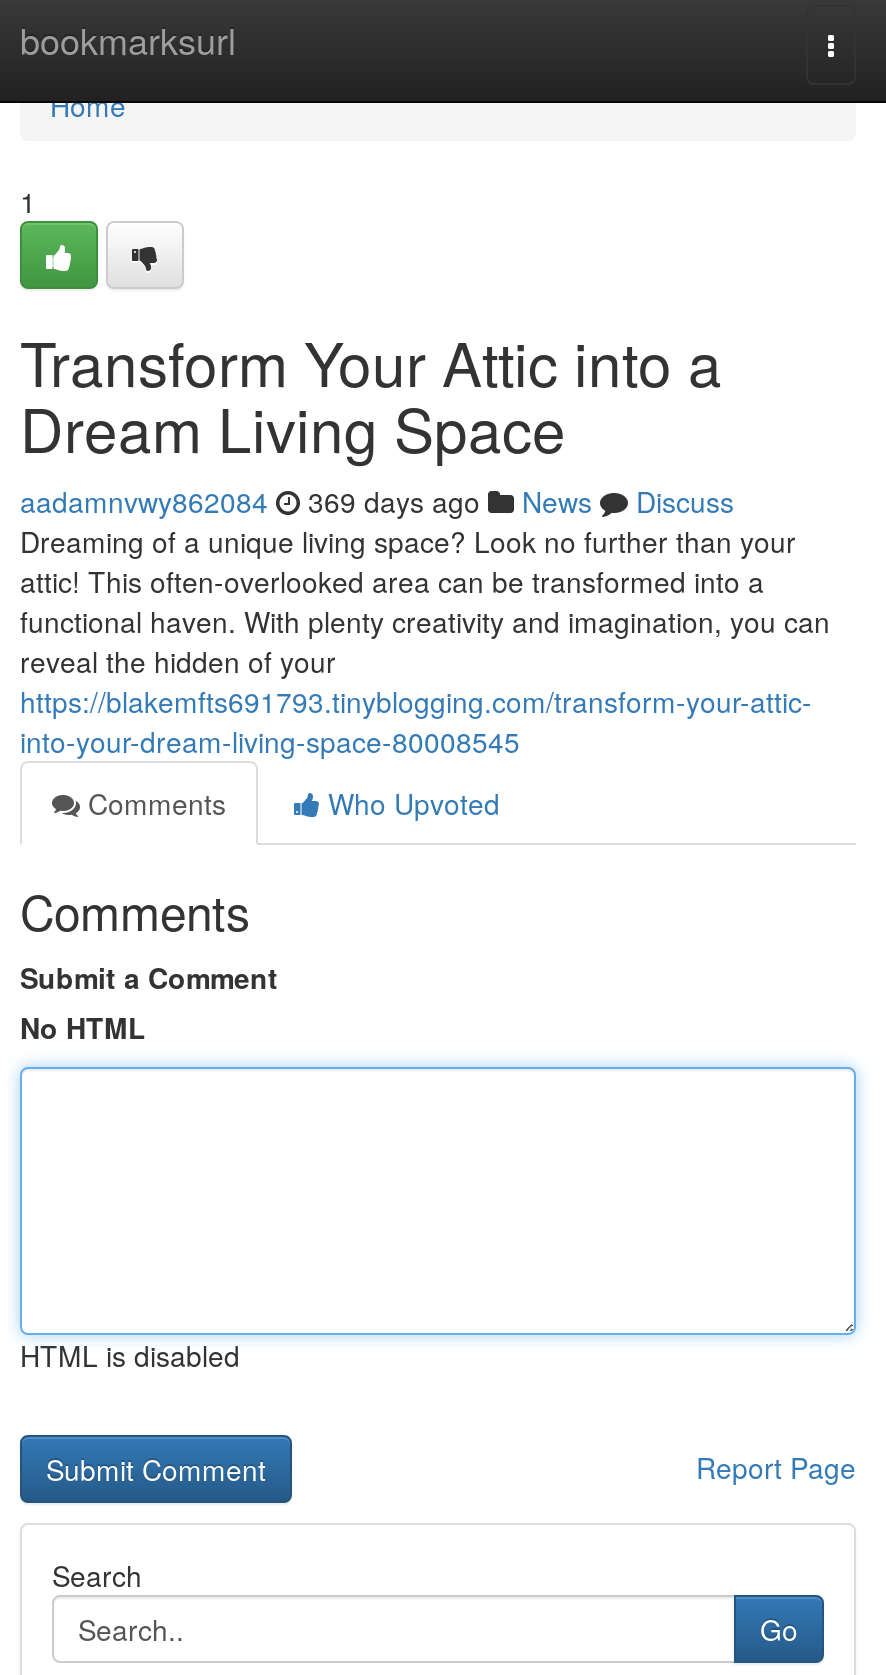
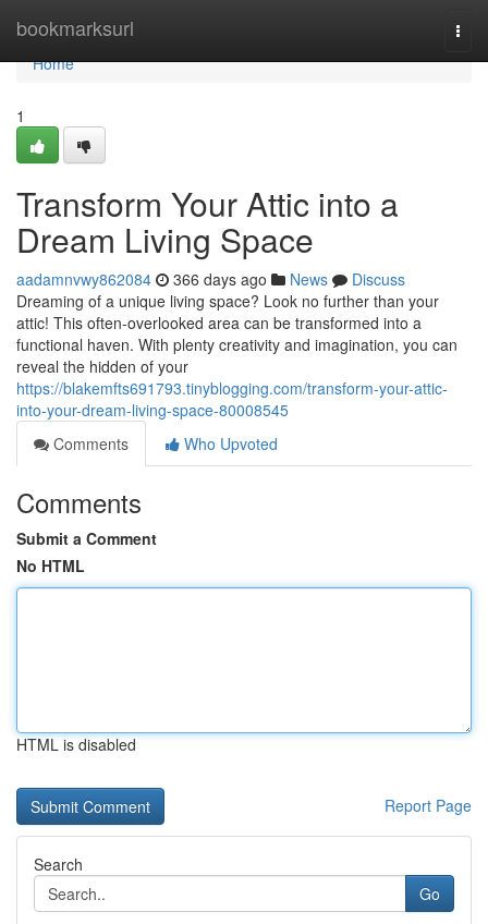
[20,481,734,521] aadamnvwy862084 369 days ago News Discuss -> [16,268,405,290] aadamnvwy862084 366 days ago News Discuss

